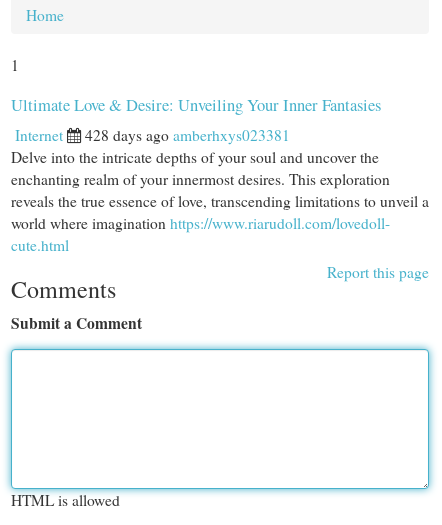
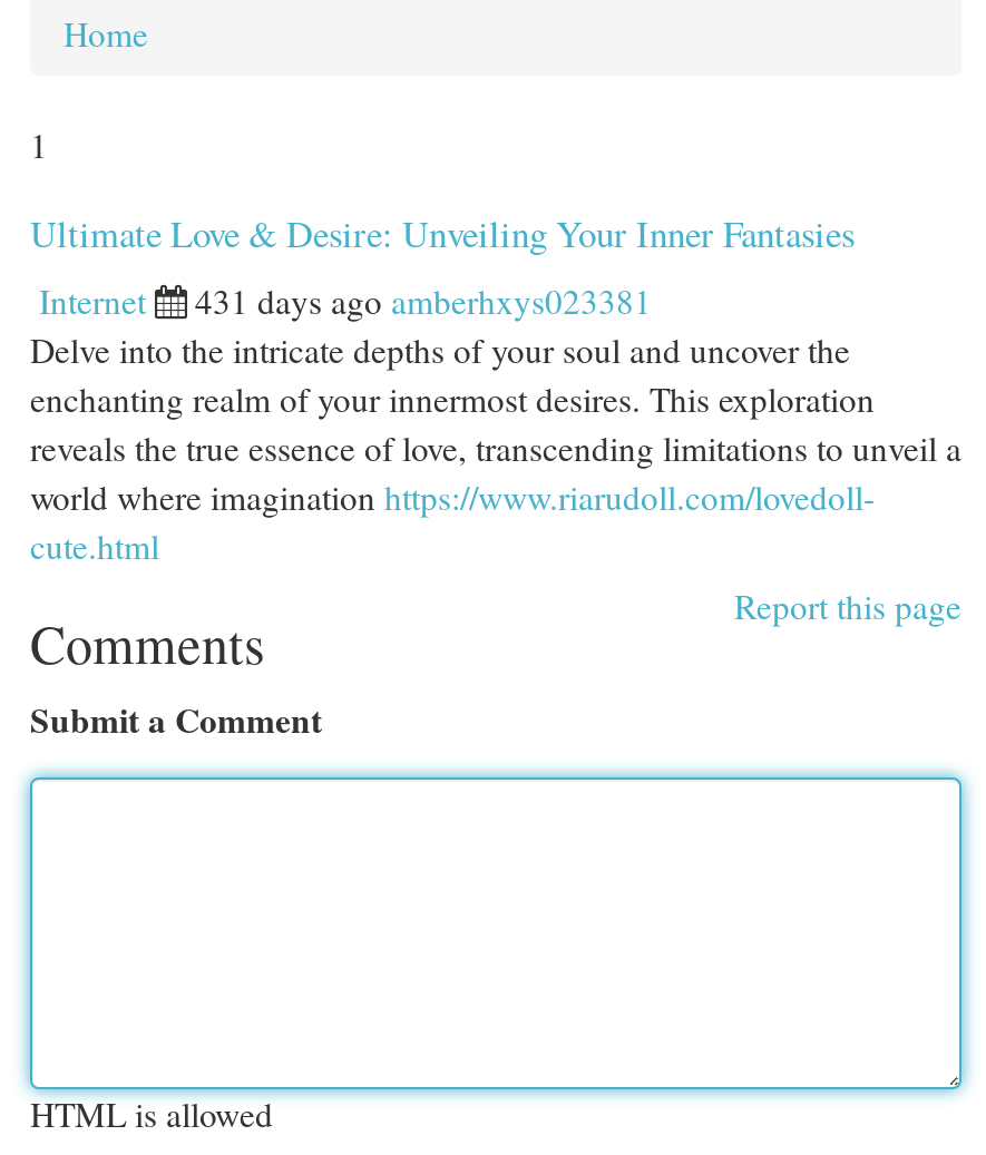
[85,125,290,145] 428 days ago amberhxys023381 -> [195,278,652,323] 431 days ago amberhxys023381

